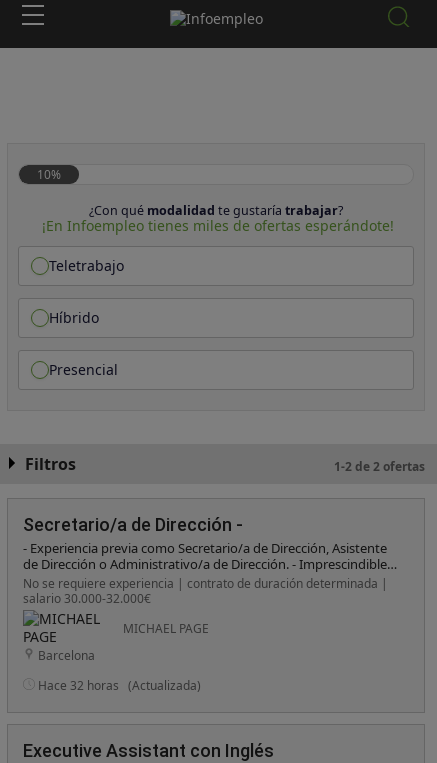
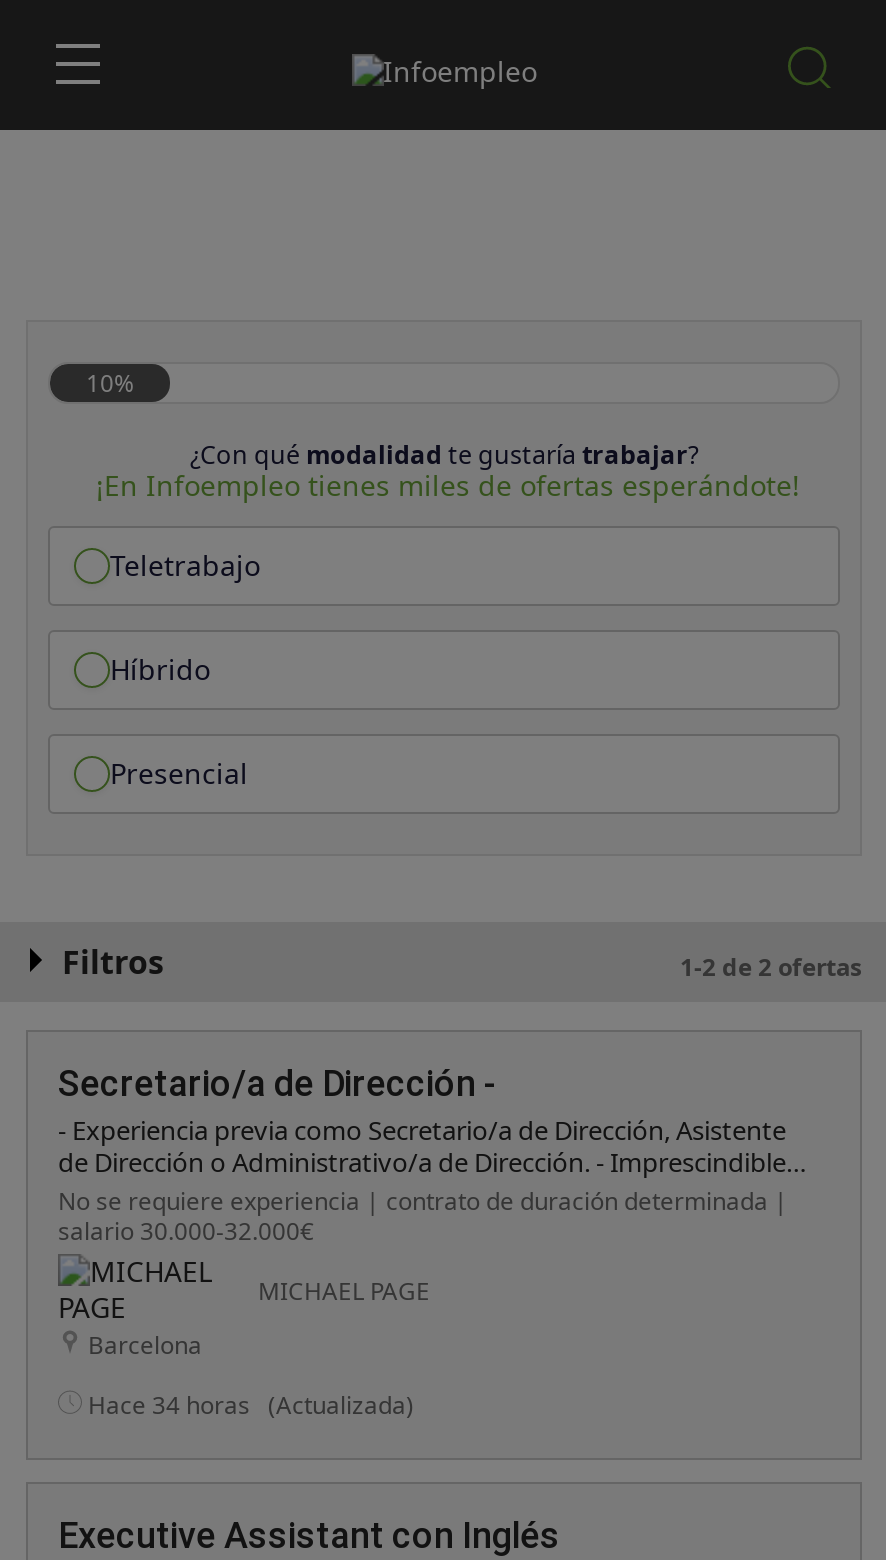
[38,677,201,694] Hace 32 horas (Actualizada) -> [88,1388,414,1422] Hace 34 horas (Actualizada)

